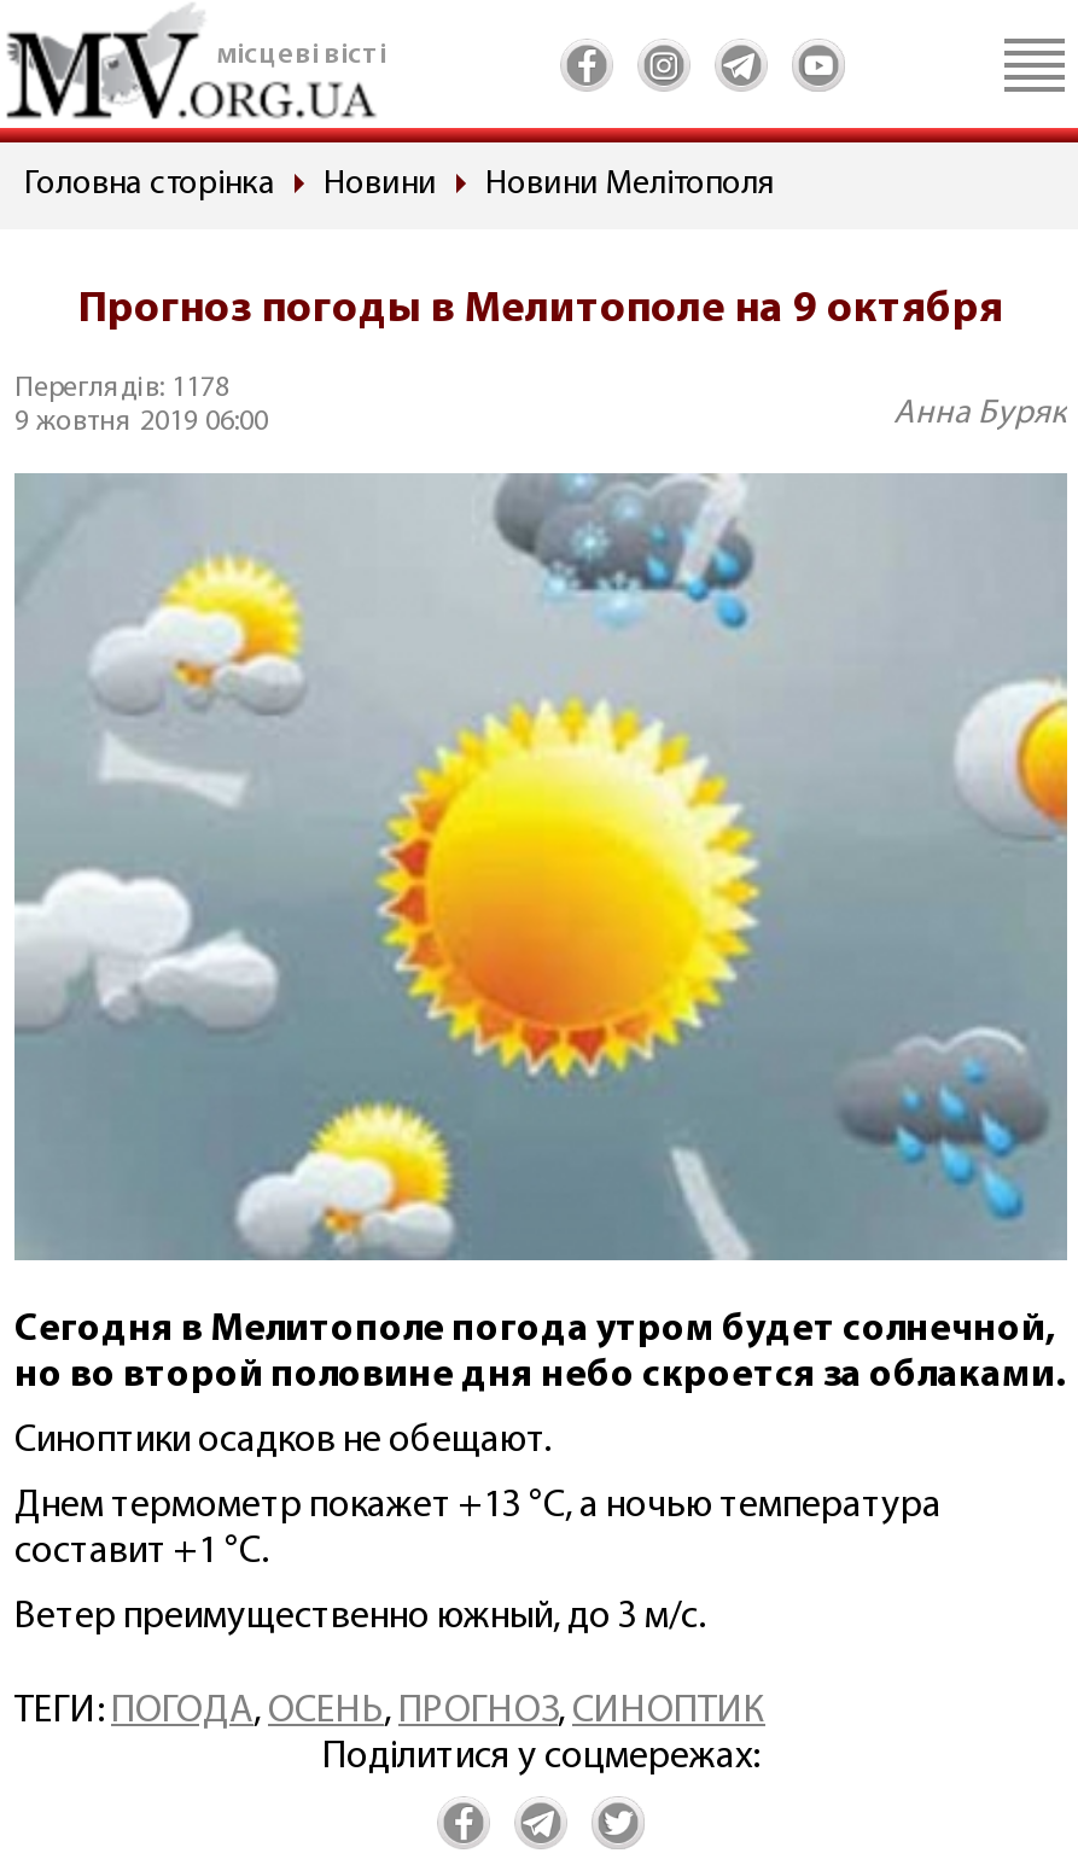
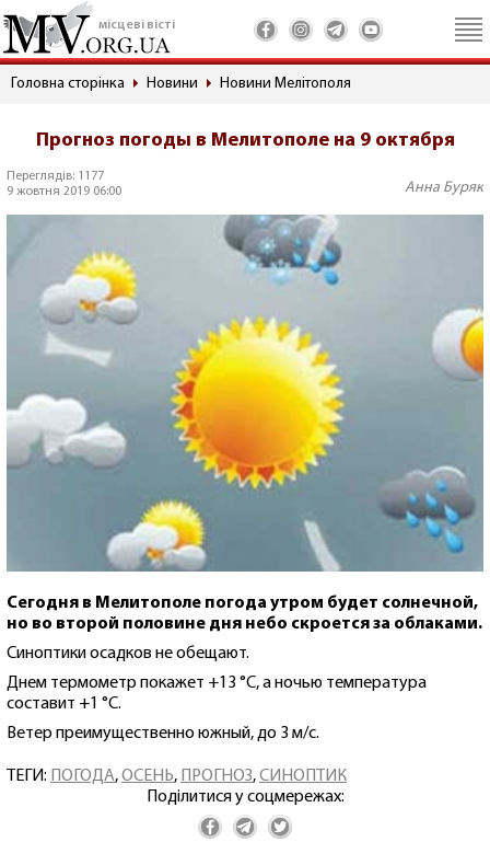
[14,374,229,403] Переглядів: 1178 -> [7,170,104,183] Переглядів: 1177

